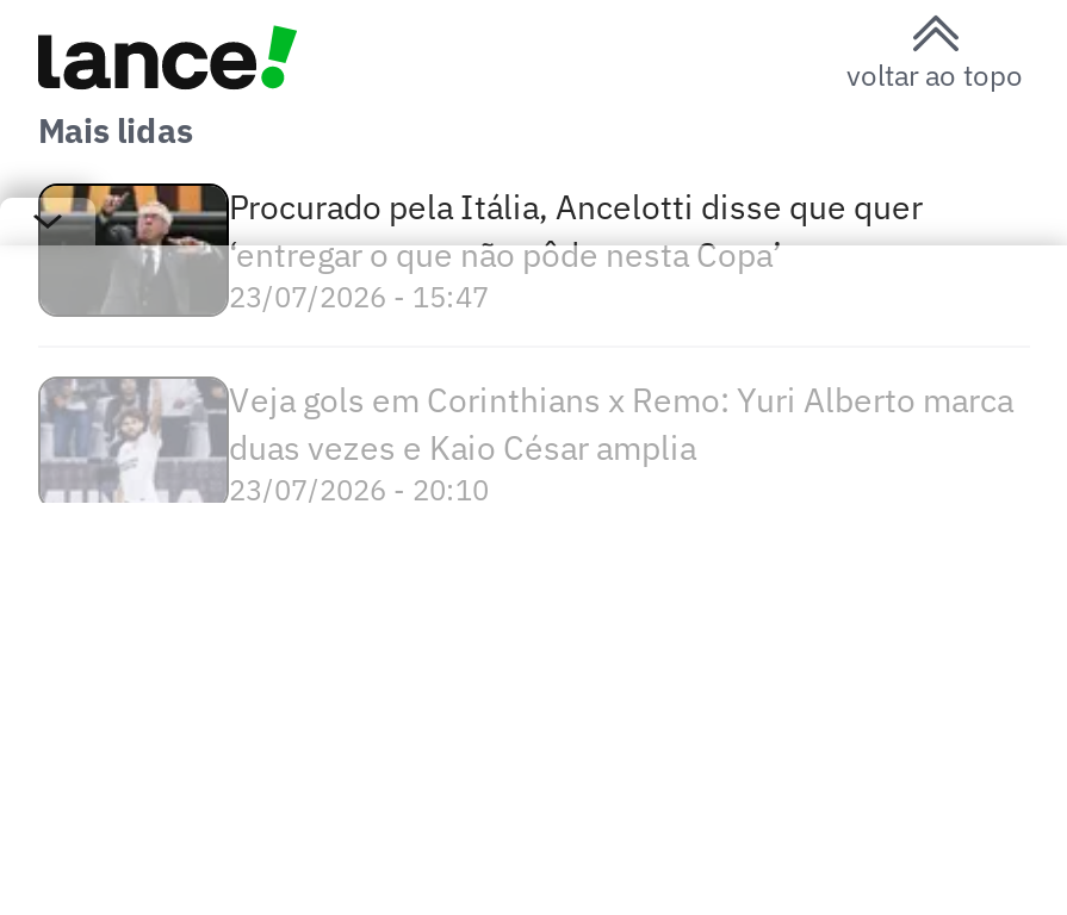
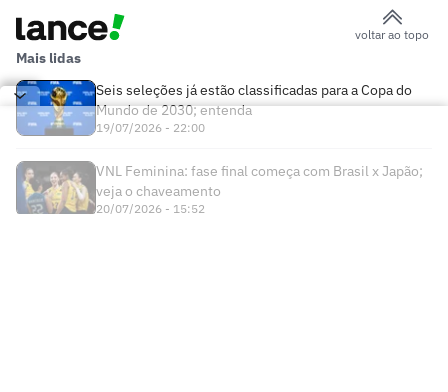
[38,183,923,315] [image] | Procurado pela Itália, Ancelotti disse que quer | ‘entregar o que não pôde nesta Copa’ | 23/07/2026 - 15:47 -> [16,80,412,135] [image] | Seis seleções já estão classificadas para a Copa do | Mundo de 2030; entenda | 19/07/2026 - 22:00
[43,379,1013,508] [image] | Veja gols em Corinthians x Remo: Yuri Alberto marca | duas vezes e Kaio César amplia | 23/07/2026 - 20:10 -> [17,162,423,216] [image] | VNL Feminina: fase final começa com Brasil x Japão; | veja o chaveamento | 20/07/2026 - 15:52

